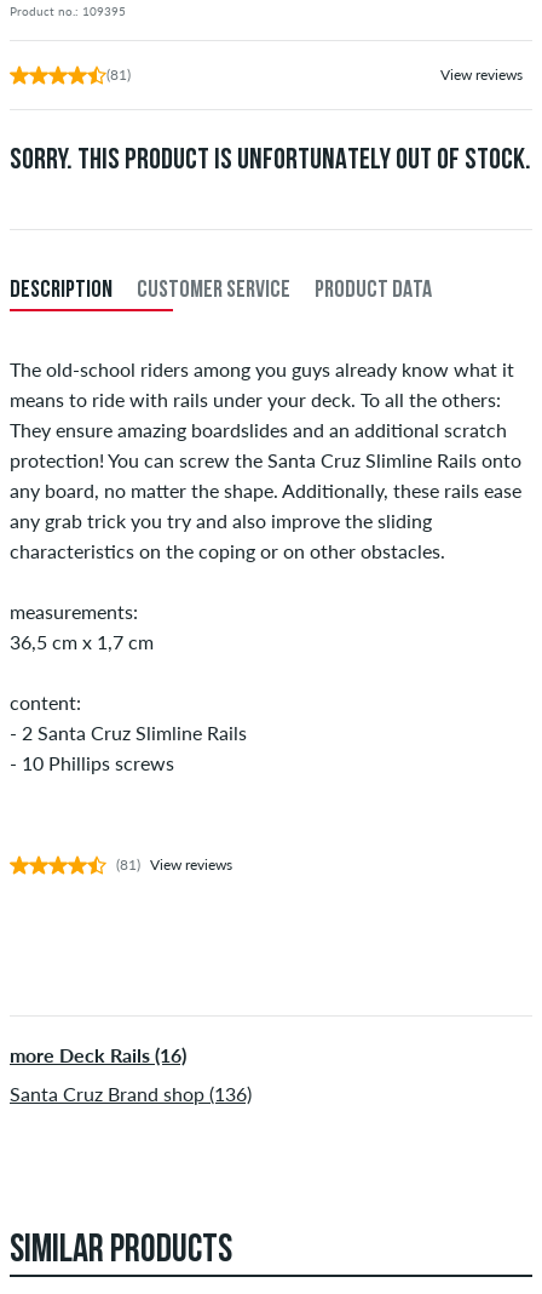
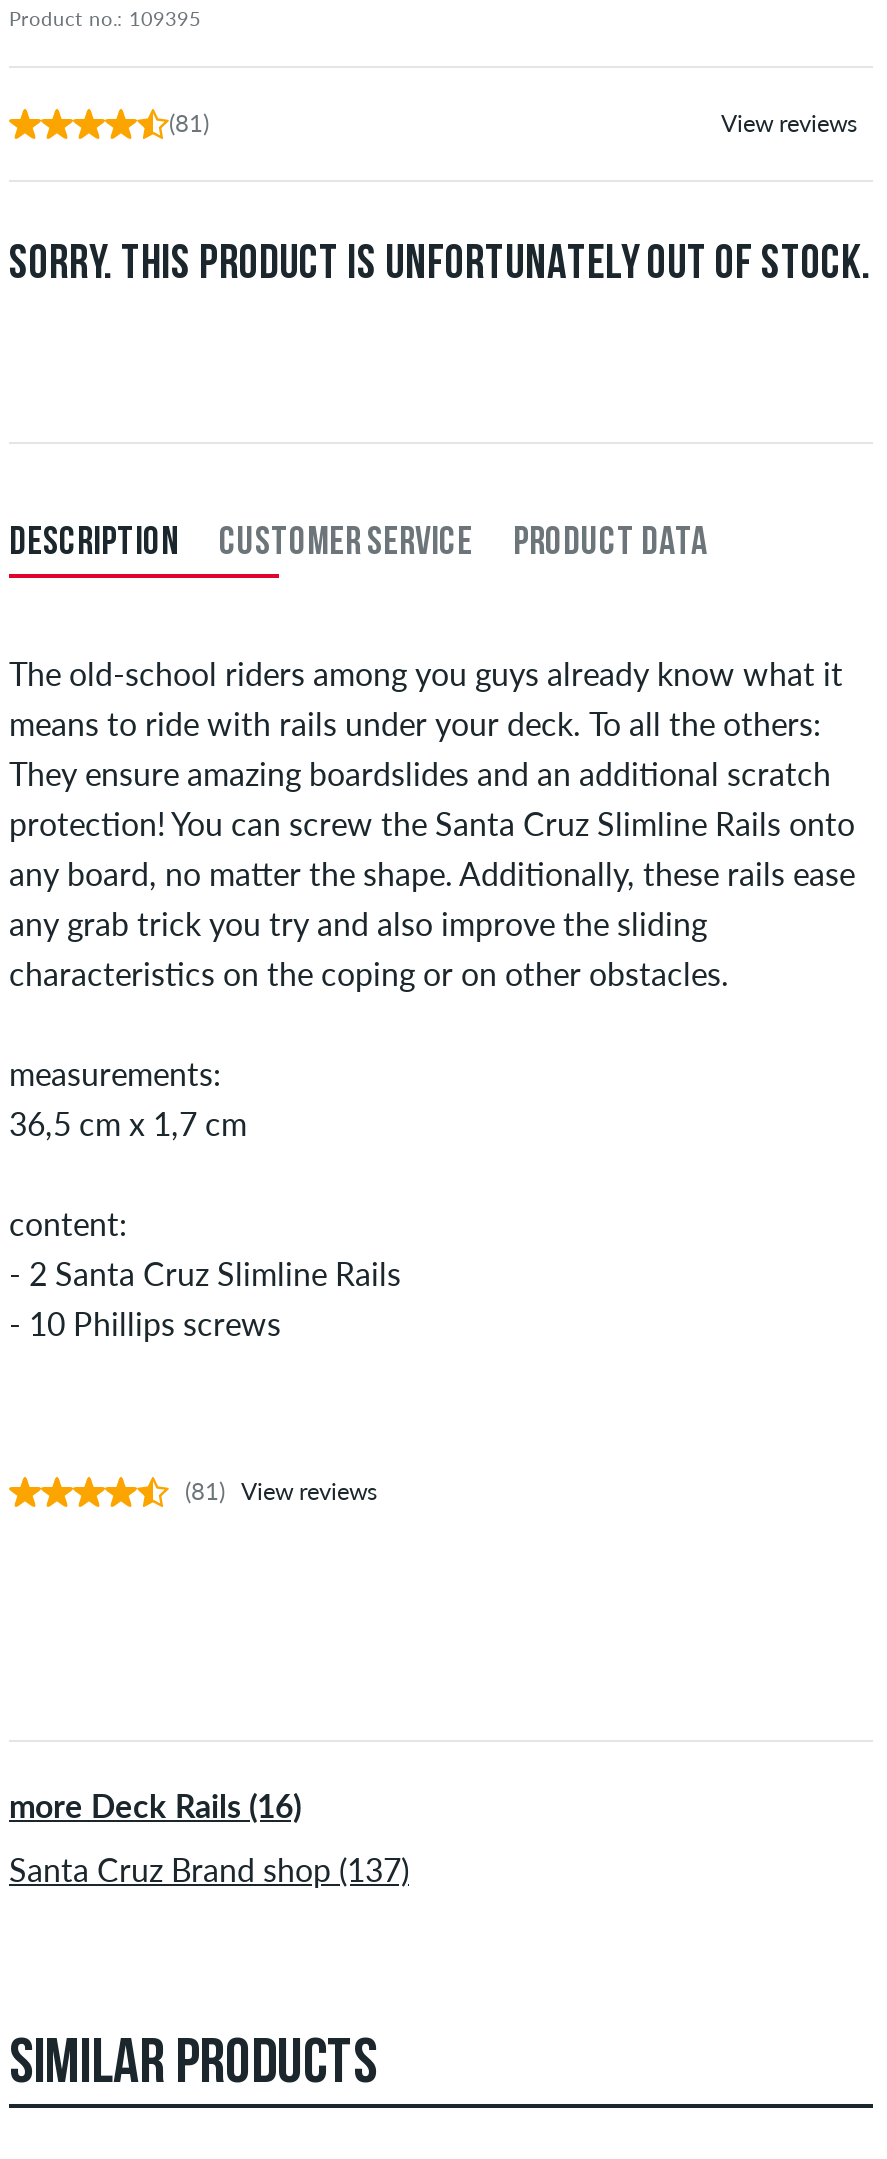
moved [10,279,521,1067] -> [9,525,855,1825]: DESCRIPTION | CUSTOMER SERVICE | PRODUCT DATA | ... | (81) View reviews | more Deck Rails (16)
[10,1082,252,1105] Santa Cruz Brand shop (136) -> [9,1851,409,1889] Santa Cruz Brand shop (137)

